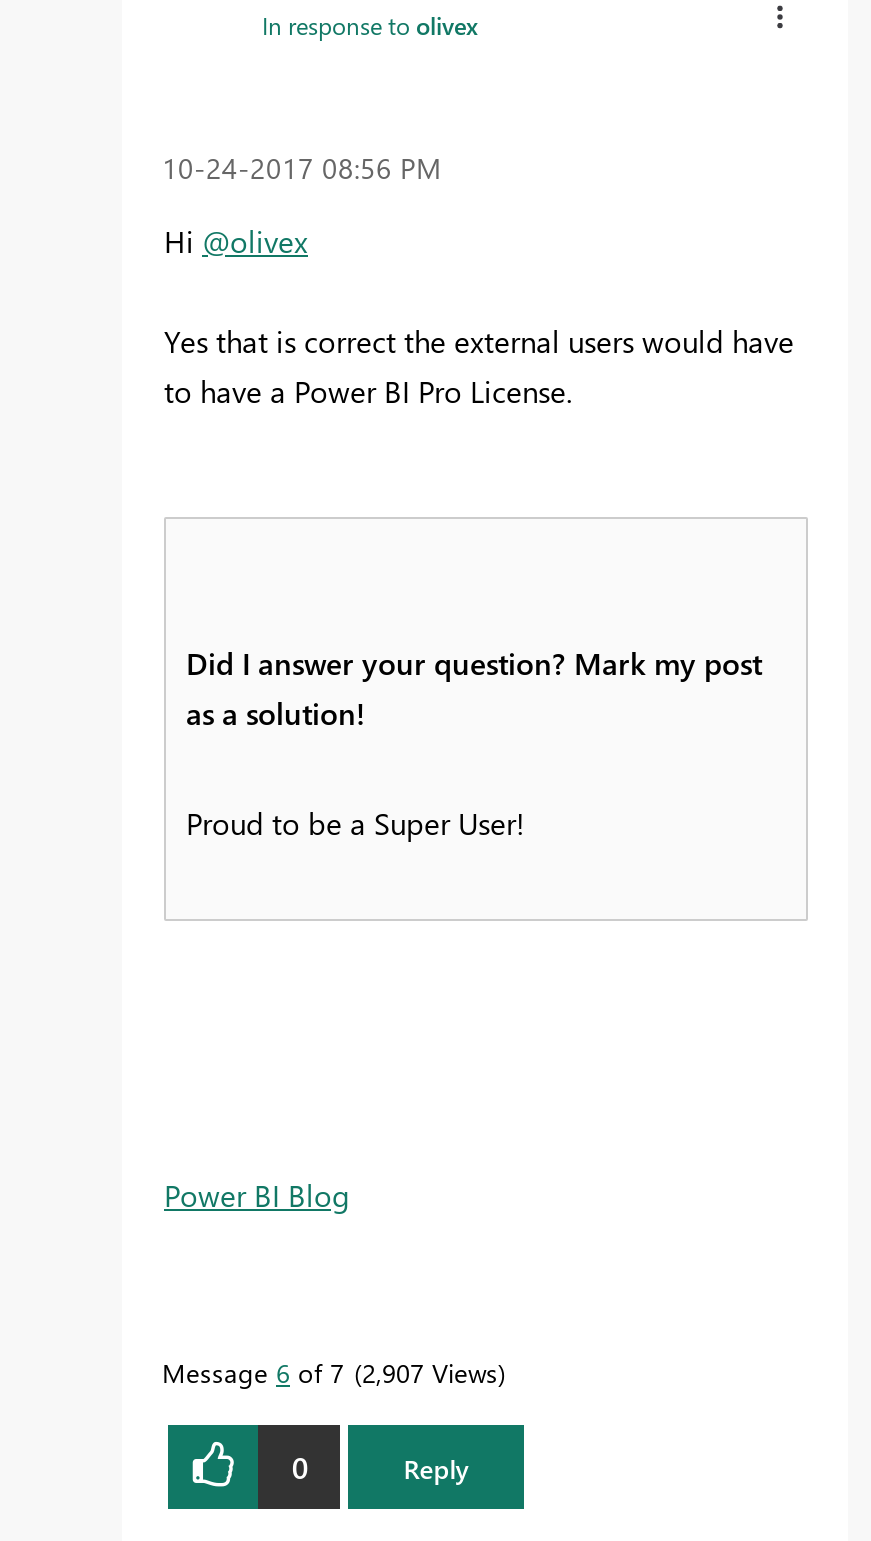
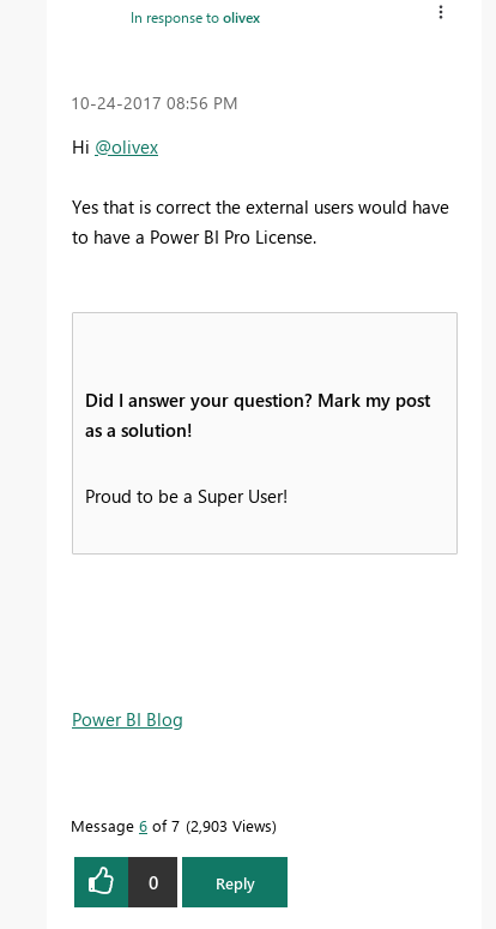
[162,1355,498,1389] Message 6 of 7 2,907 Views -> [71,815,272,836] Message 6 of 7 2,903 Views

